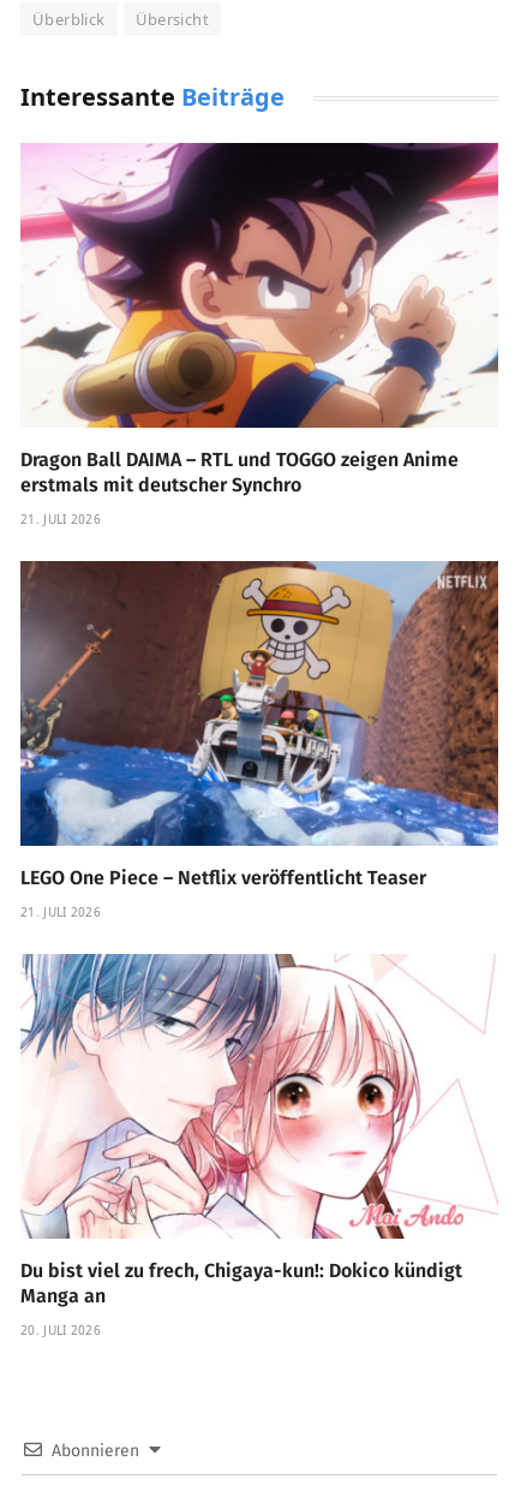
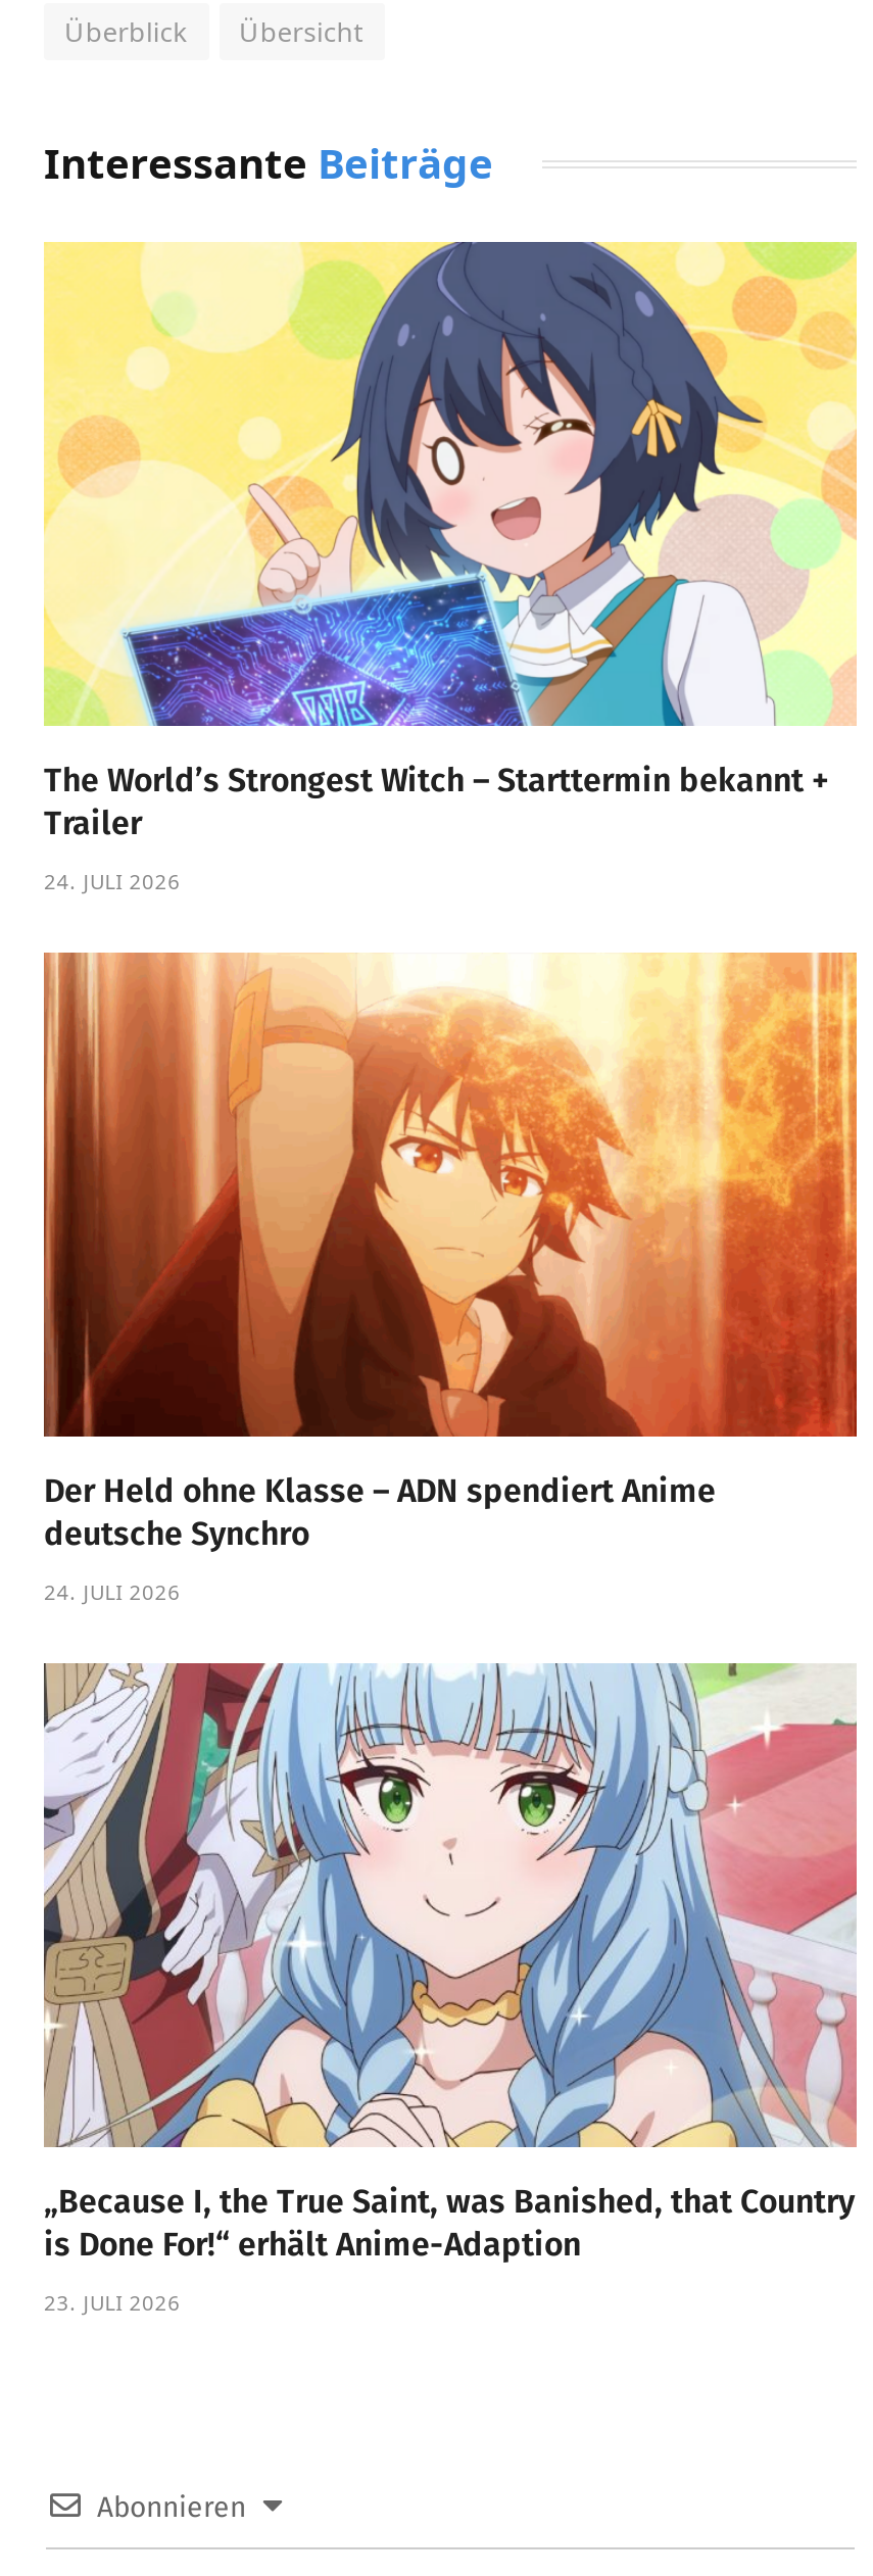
[19,142,499,496] [image] | Dragon Ball DAIMA – RTL und TOGGO zeigen Anime | erstmals mit deutscher Synchro -> [42,240,859,842] [image] | The World’s Strongest Witch – Starttermin bekannt + | Trailer
[20,511,101,527] 21. JULI 2026 -> [44,867,181,895] 24. JULI 2026
[19,560,499,889] [image] | LEGO One Piece – Netflix veröffentlicht Teaser -> [42,951,859,1553] [image] | Der Held ohne Klasse – ADN spendiert Anime | deutsche Synchro
[20,903,101,920] 21. JULI 2026 -> [44,1577,181,1606] 24. JULI 2026
[20,953,498,1307] [image] | Du bist viel zu frech, Chigaya-kun!: Dokico kündigt | Manga an -> [42,1661,859,2263] [image] | „Because I, the True Saint, was Banished, that Country | is Done For!“ erhält Anime-Adaption
[20,1321,101,1338] 20. JULI 2026 -> [44,2288,181,2316] 23. JULI 2026

